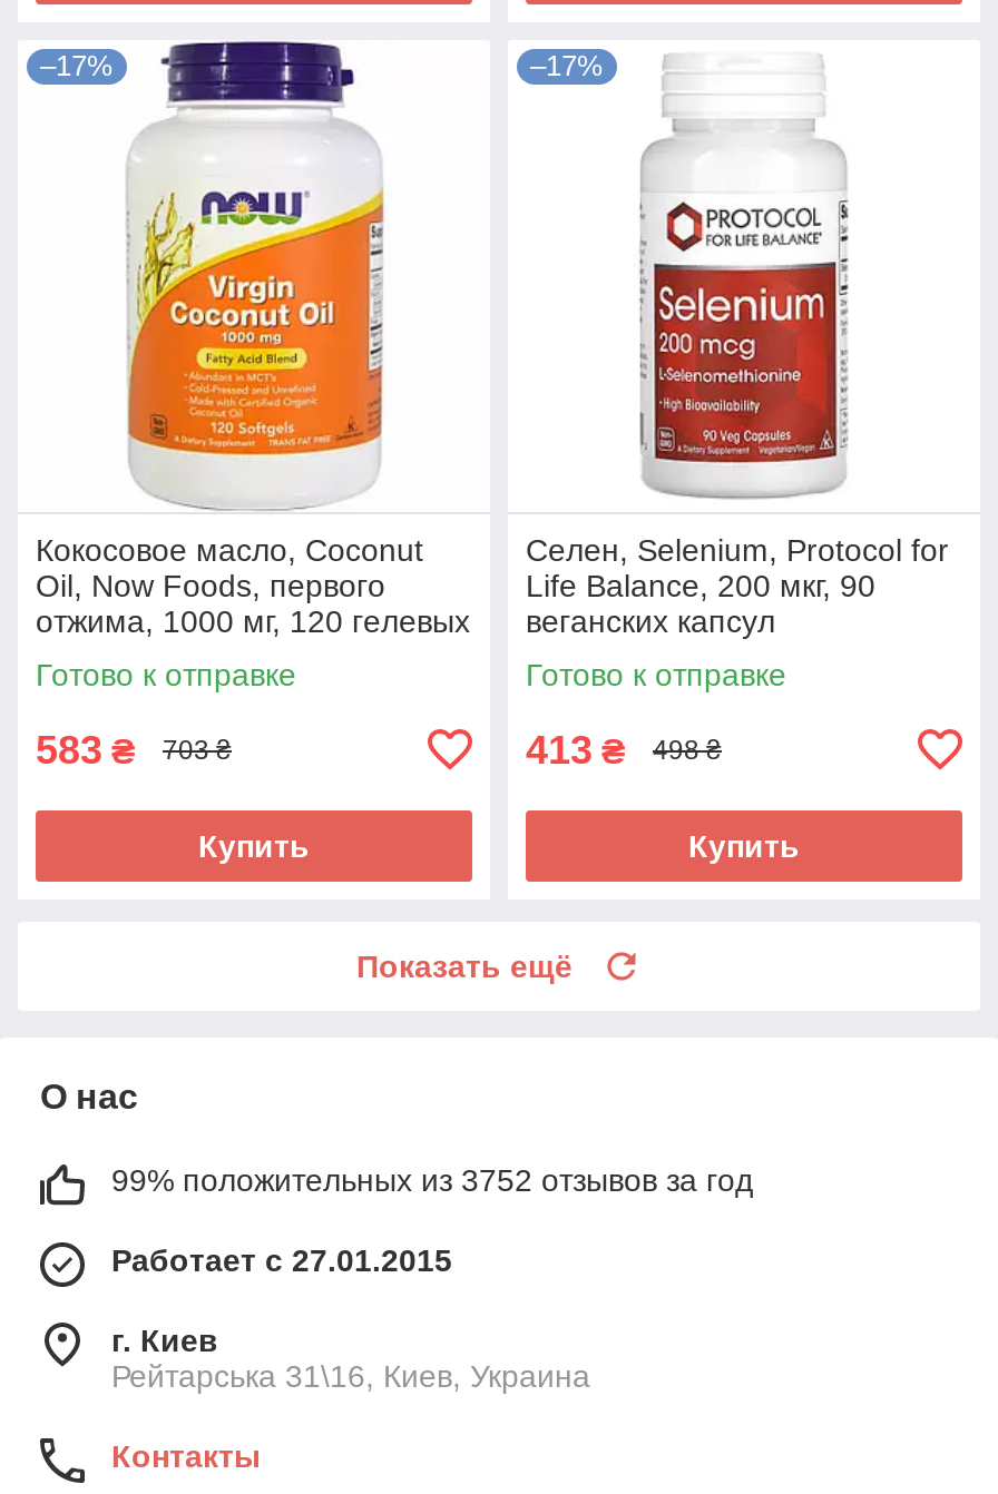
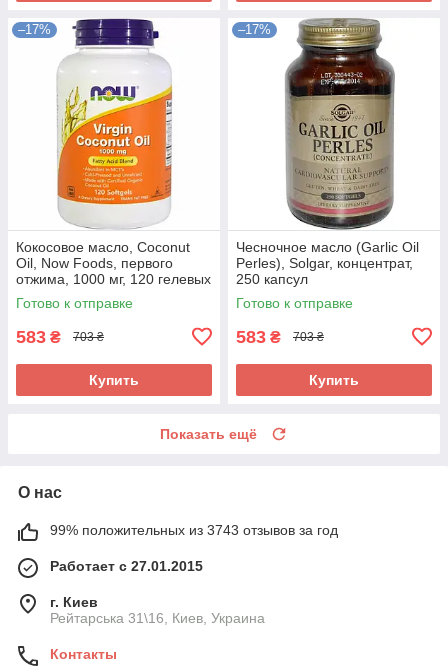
[526,40,949,639] [image] | Селен, Selenium, Protocol for | Life Balance, 200 мкг, 90 | веганских капсул -> [236,17,419,287] [image] | Чесночное масло (Garlic Oil | Perles), Solgar, концентрат, | 250 капсул
[526,728,626,772] 413 ₴ -> [236,327,281,347] 583 ₴
[653,735,722,767] 498 ₴ -> [293,330,324,344] 703 ₴
[111,1162,753,1197] 99% положительных из 3752 отзывов за год -> [50,522,338,538] 99% положительных из 3743 отзывов за год

